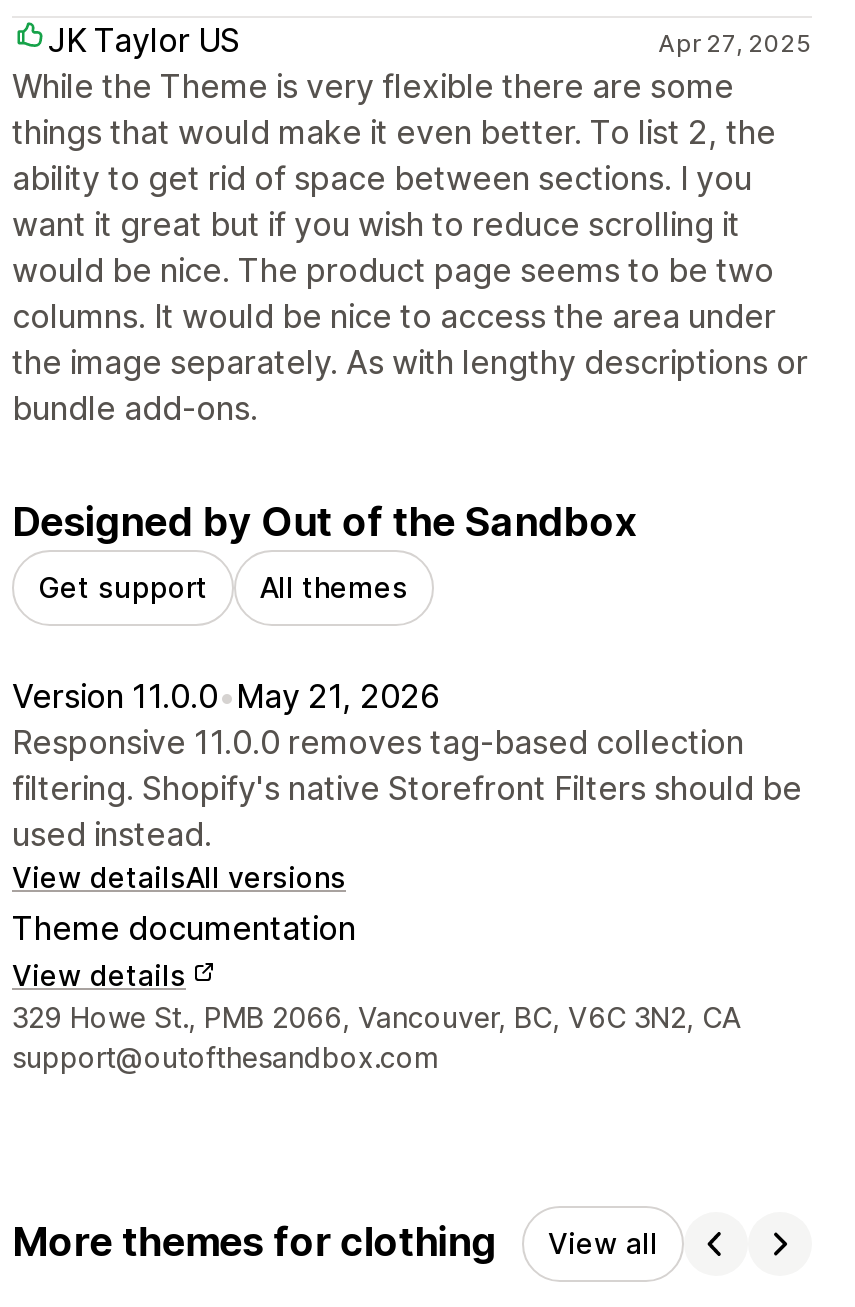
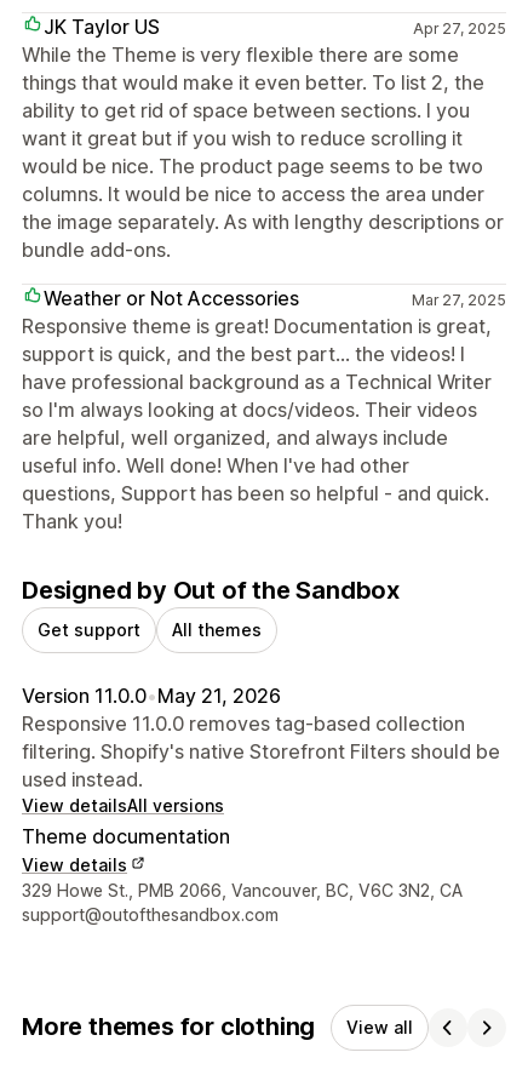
none -> [22,286,506,533] Weather or Not Accessories | Mar 27, 2025 | Responsive theme is great! Documentation is great, | support is quick, and the best part... the videos! I | have professional background as a Technical Writer | so I'm always looking at docs/videos. Their videos | are helpful, well organized, and always include | useful info. Well done! When I've had other | questions, Support has been so helpful - and quick. | Thank you!

